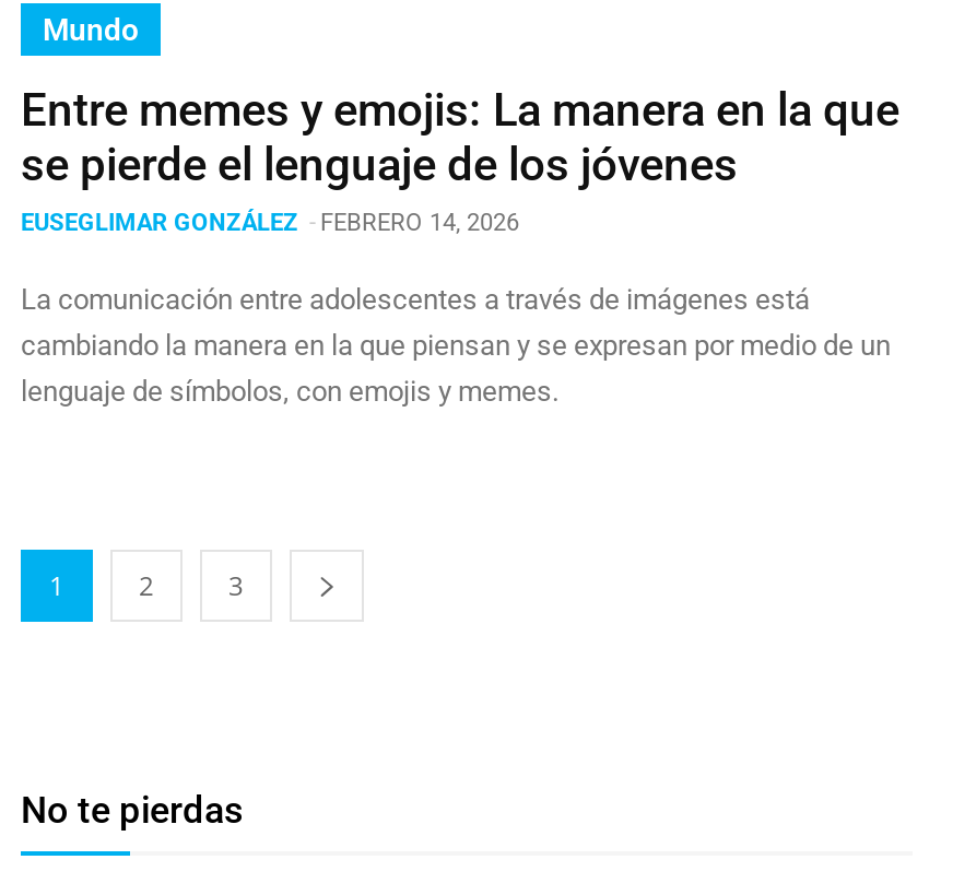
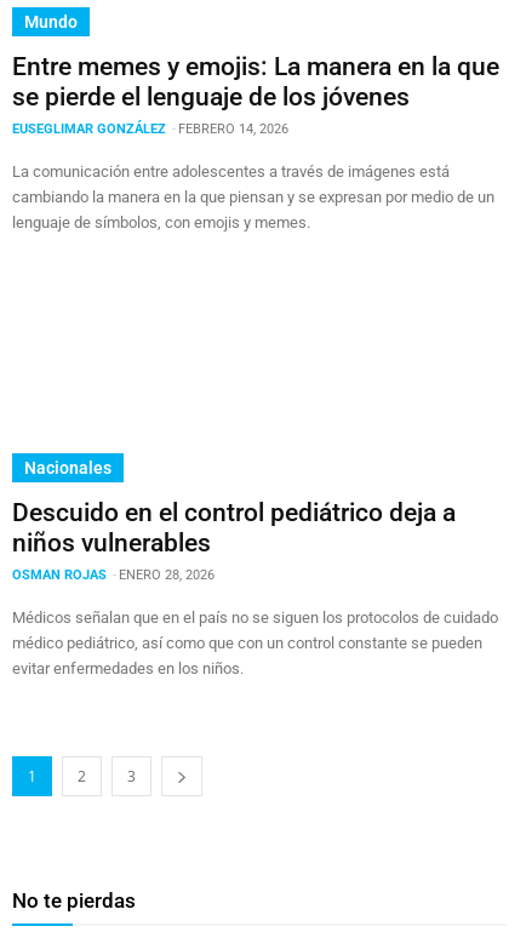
none -> [12,458,498,677] Nacionales | Descuido en el control pediátrico deja a | niños vulnerables | OSMAN ROJAS - ENERO 28, 2026 | Médicos señalan que en el país no se siguen los protocolos de cuidado | médico pediátrico, así como que con un control constante se pueden | evitar enfermedades en los niños.

